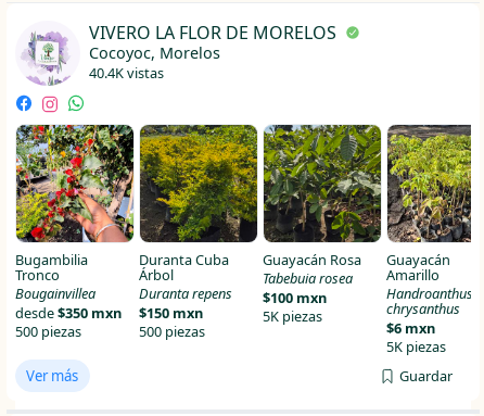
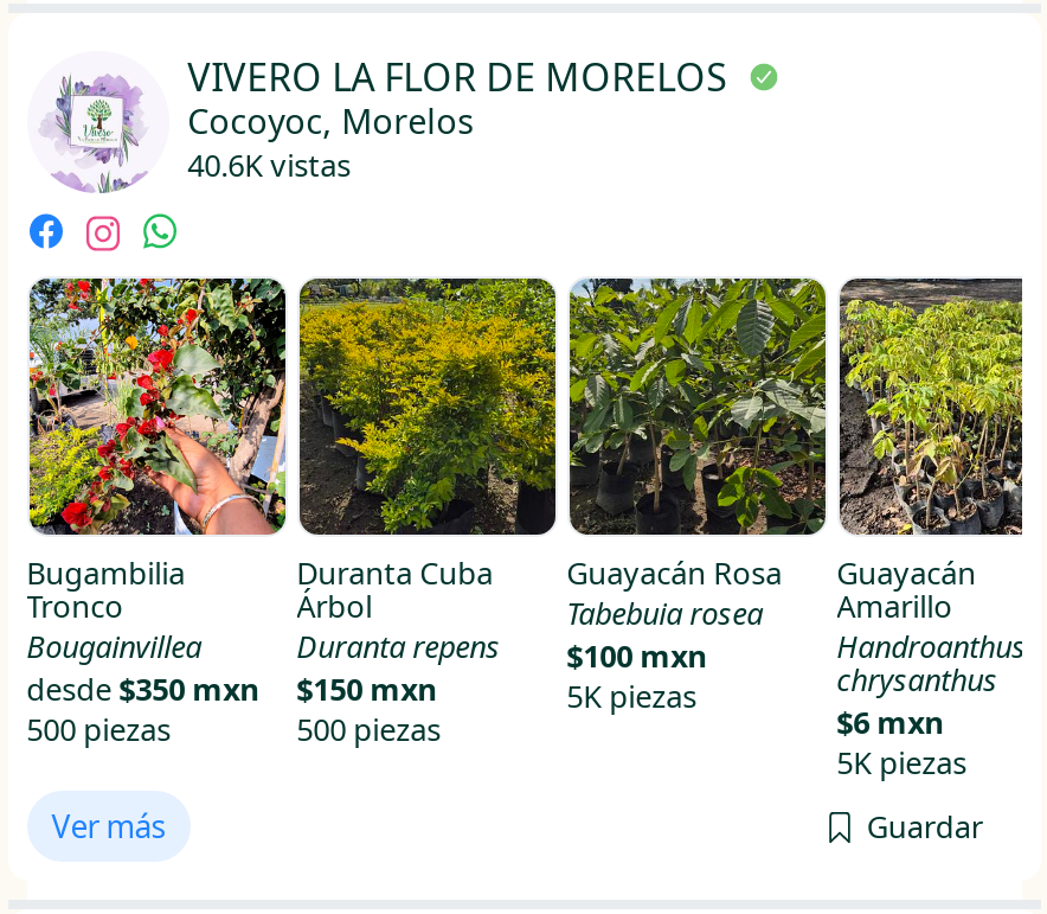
[89,63,163,82] 40.4K vistas -> [187,142,351,185] 40.6K vistas

